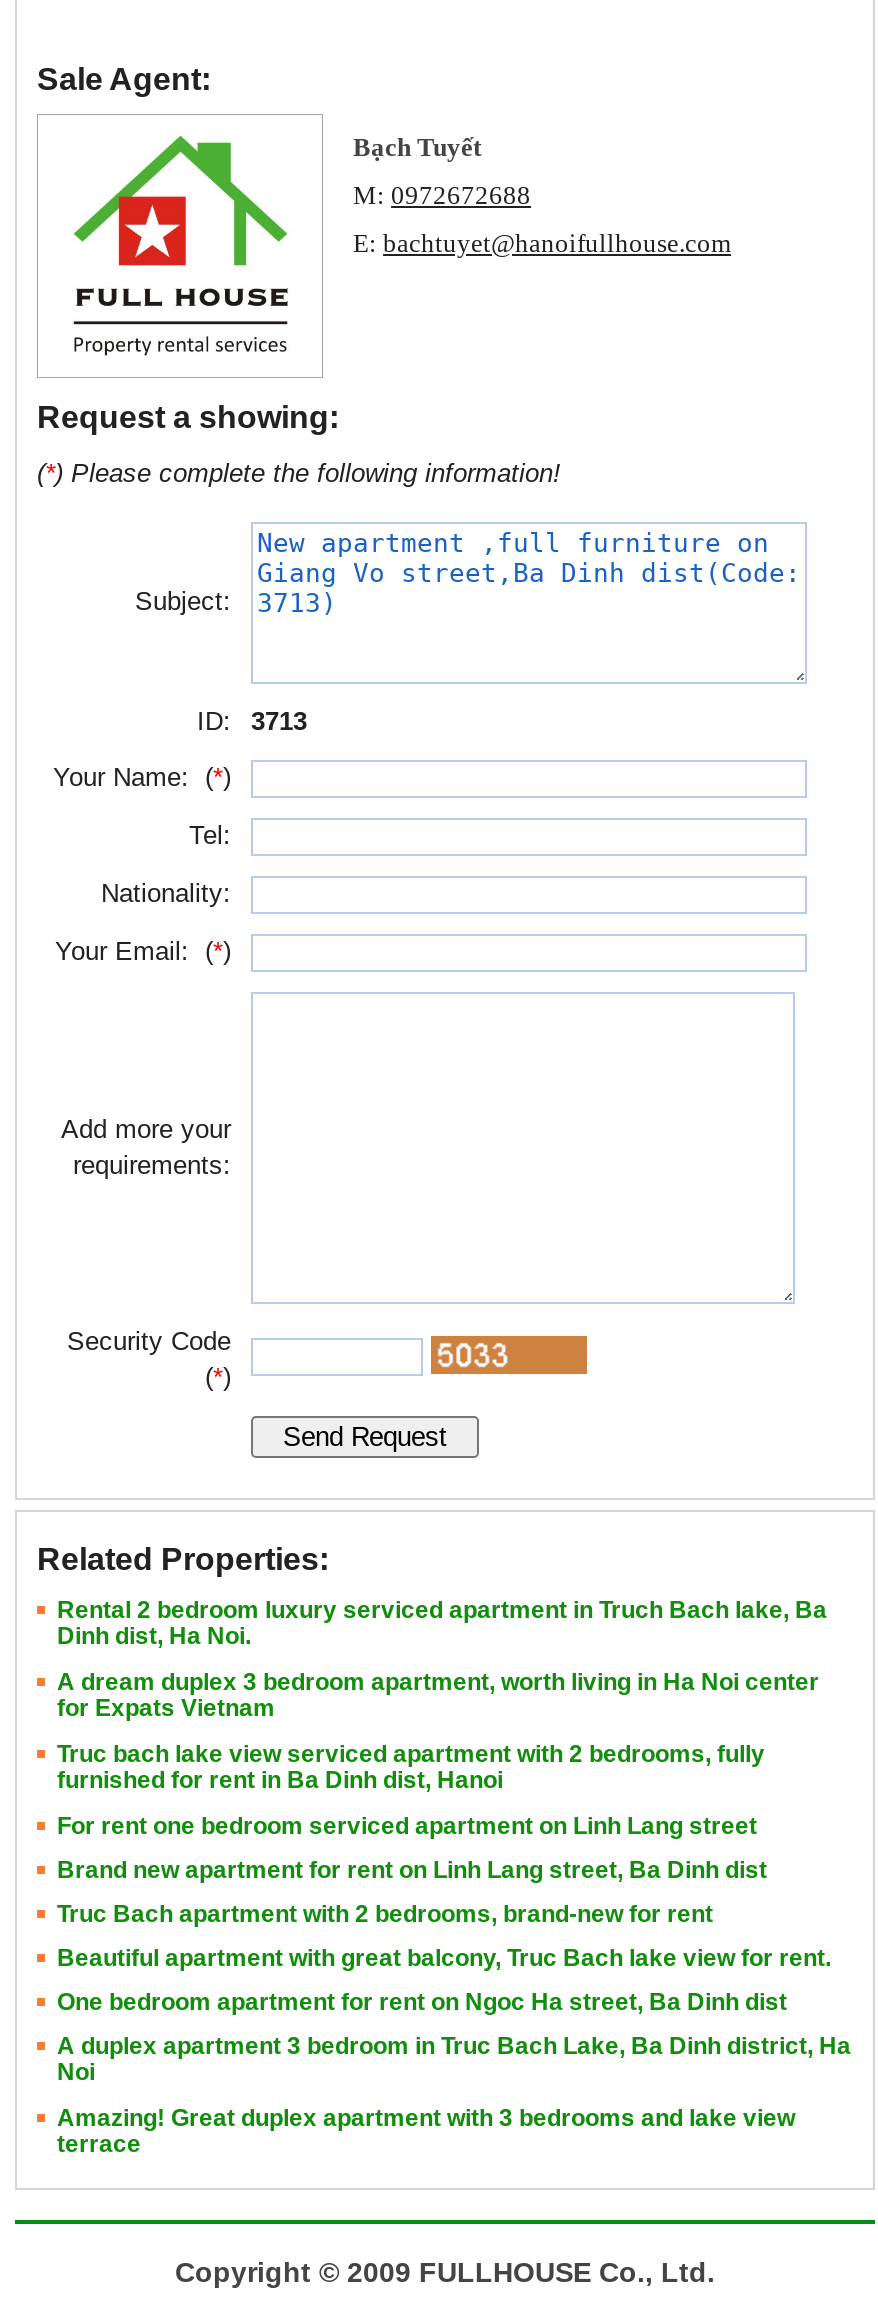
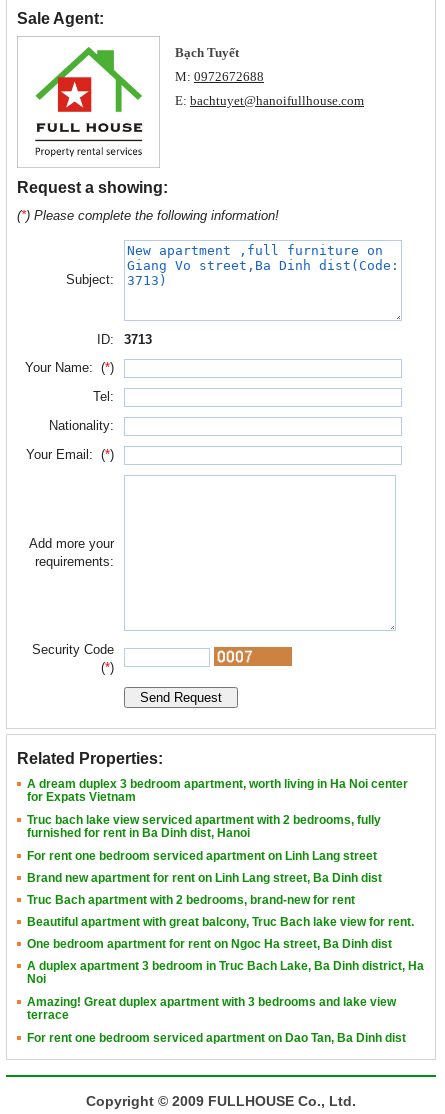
[57,1596,827,1652] Rental 2 bedroom luxury serviced apartment in Truch Bach lake, Ba | Dinh dist, Ha Noi. -> none
moved [57,1668,851,2160] -> [27,777,424,1023]: A dream duplex 3 bedroom apartment, worth living in Ha Noi center | for Expats Vietnam | Truc bach lake view serviced apartment with 2 bedrooms, fully | ... | Amazing! Great duplex apartment with 3 bedrooms and lake view | terrace
none -> [27,1031,406,1045] For rent one bedroom serviced apartment on Dao Tan, Ba Dinh dist

